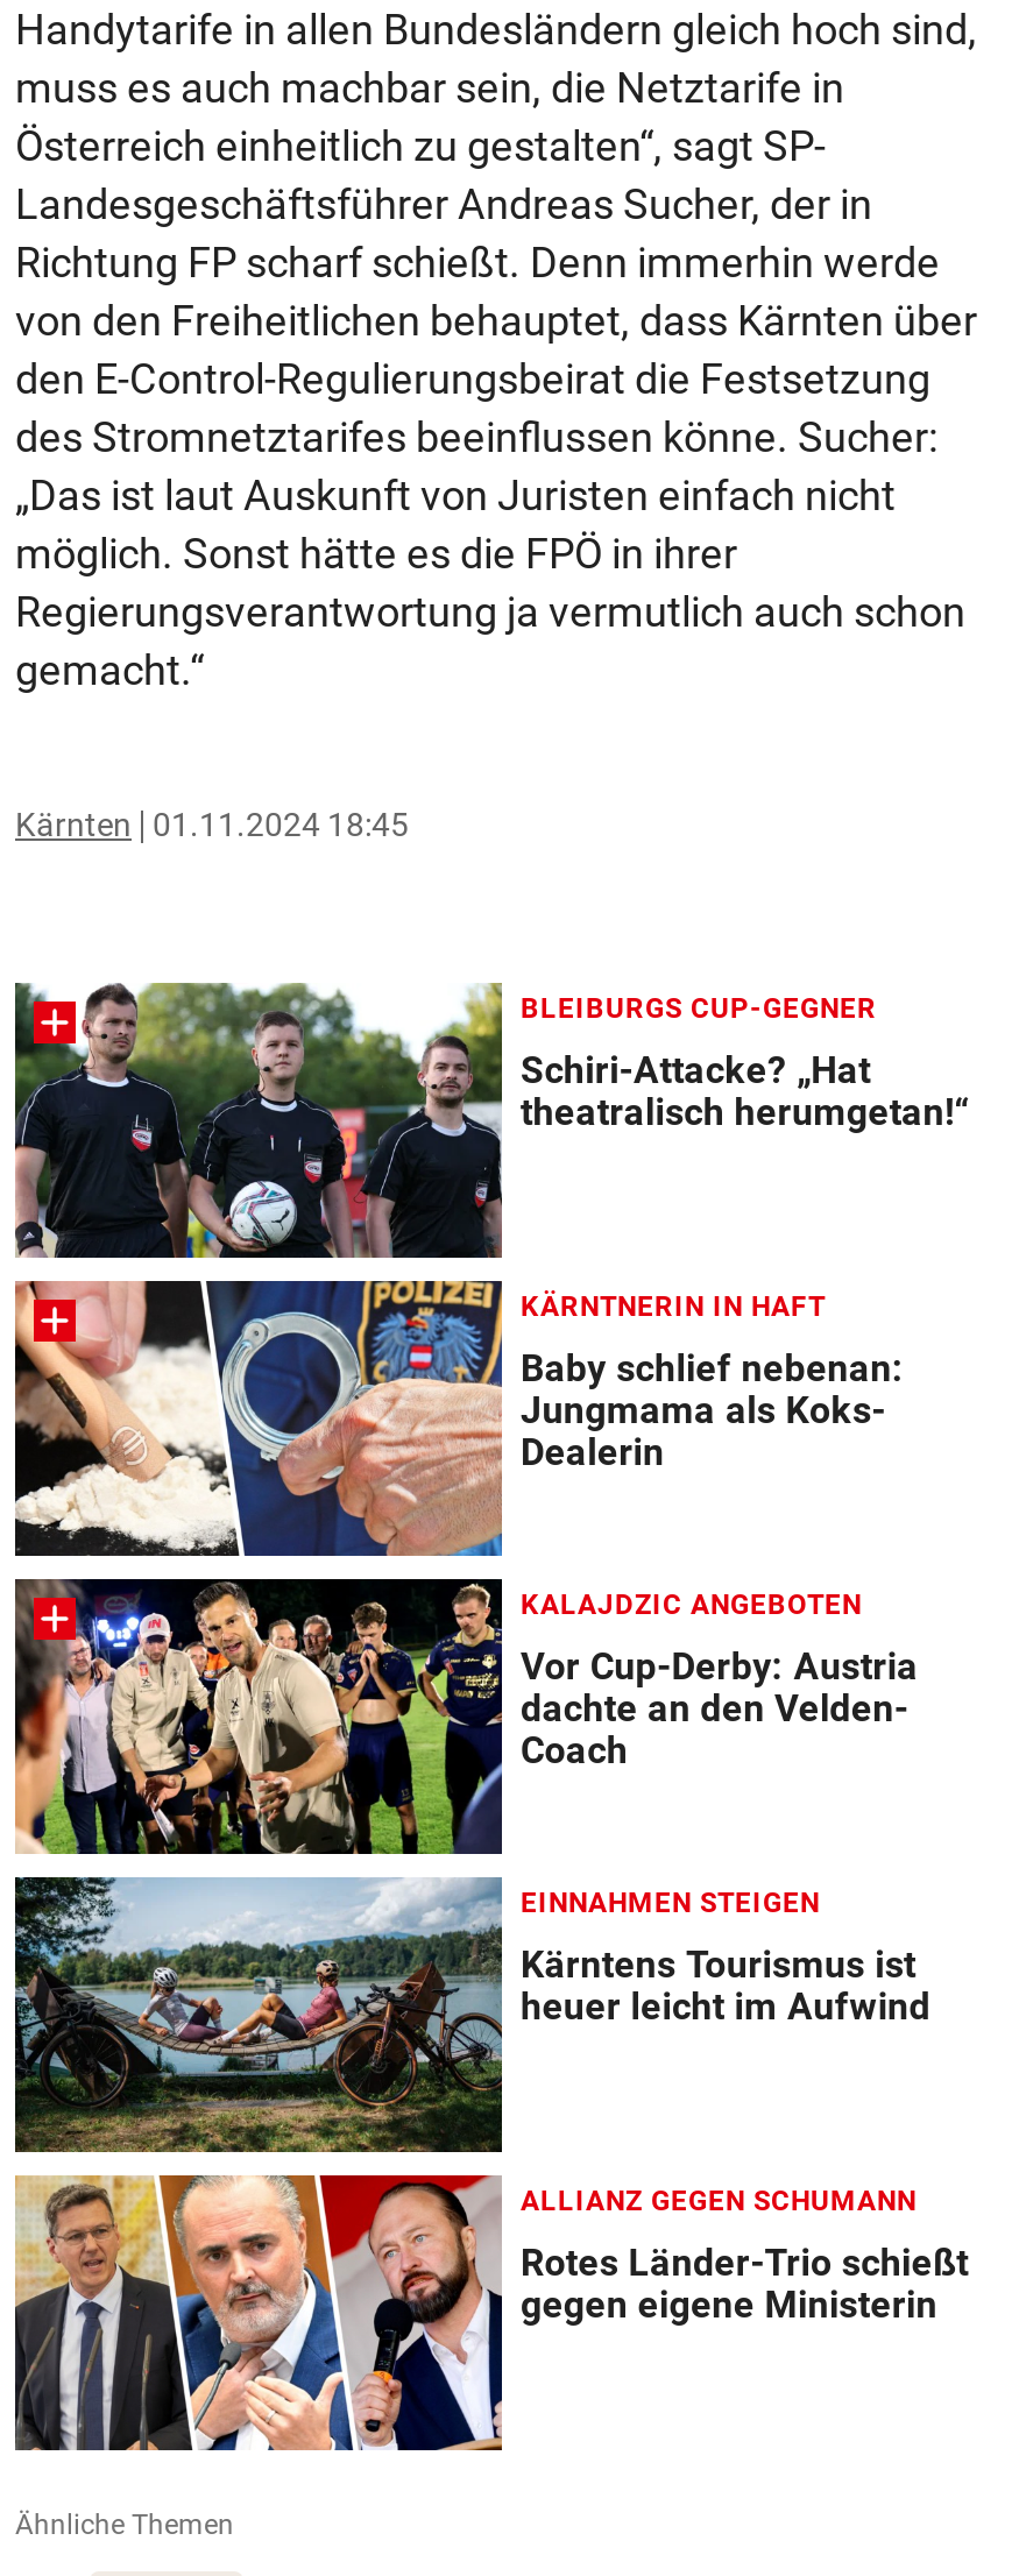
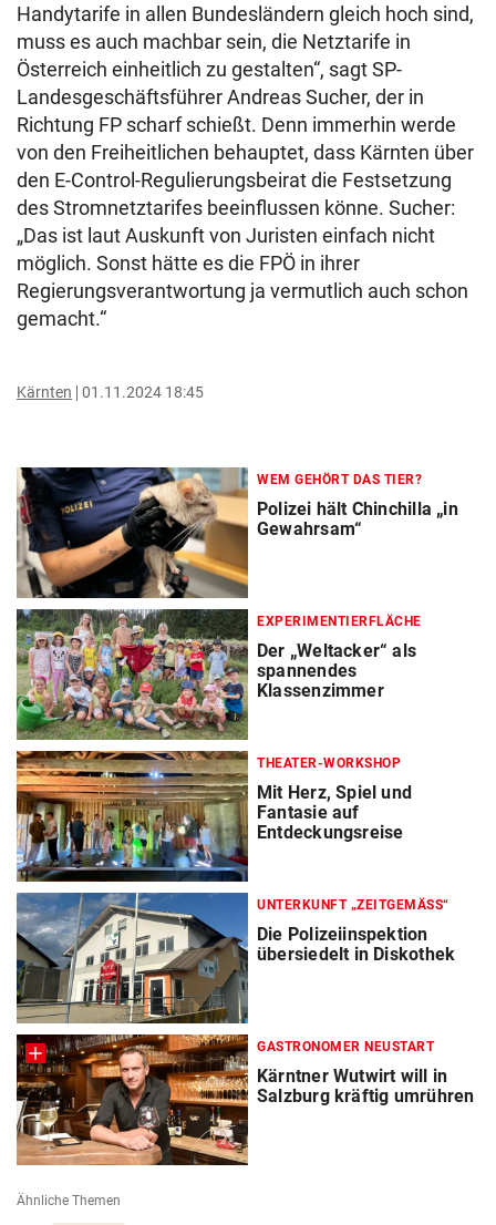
[13,981,877,1260] [image] | BLEIBURGS CUP-GEGNER -> [17,466,422,599] [image] | WEM GEHÖRT DAS TIER?
[521,1048,971,1134] Schiri-Attacke? „Hat | theatralisch herumgetan!“ -> [257,498,458,539] Polizei hält Chinchilla „in | Gewahrsam“
[13,1279,826,1558] [image] | KÄRNTNERIN IN HAFT -> [15,608,421,741] [image] | EXPERIMENTIERFLÄCHE
[521,1346,904,1475] Baby schlief nebenan: | Jungmama als Koks- | Dealerin -> [257,640,416,701] Der „Weltacker“ als | spannendes | Klassenzimmer
[13,1577,862,1856] [image] | KALAJDZIC ANGEBOTEN -> [15,750,401,883] [image] | THEATER-WORKSHOP
[521,1645,918,1773] Vor Cup-Derby: Austria | dachte an den Velden- | Coach -> [257,782,412,843] Mit Herz, Spiel und | Fantasie auf | Entdeckungsreise
[13,1875,820,2154] [image] | EINNAHMEN STEIGEN -> [15,892,443,1025] [image] | UNTERKUNFT „ZEITGEMÄSS“
[521,1943,930,2029] Kärntens Tourismus ist | heuer leicht im Aufwind -> [257,924,455,965] Die Polizeiinspektion | übersiedelt in Diskothek
[13,2173,917,2453] [image] | ALLIANZ GEGEN SCHUMANN -> [15,1033,434,1166] [image] | GASTRONOMER NEUSTART
[521,2242,969,2328] Rotes Länder-Trio schießt | gegen eigene Ministerin -> [257,1066,474,1107] Kärntner Wutwirt will in | Salzburg kräftig umrühren

